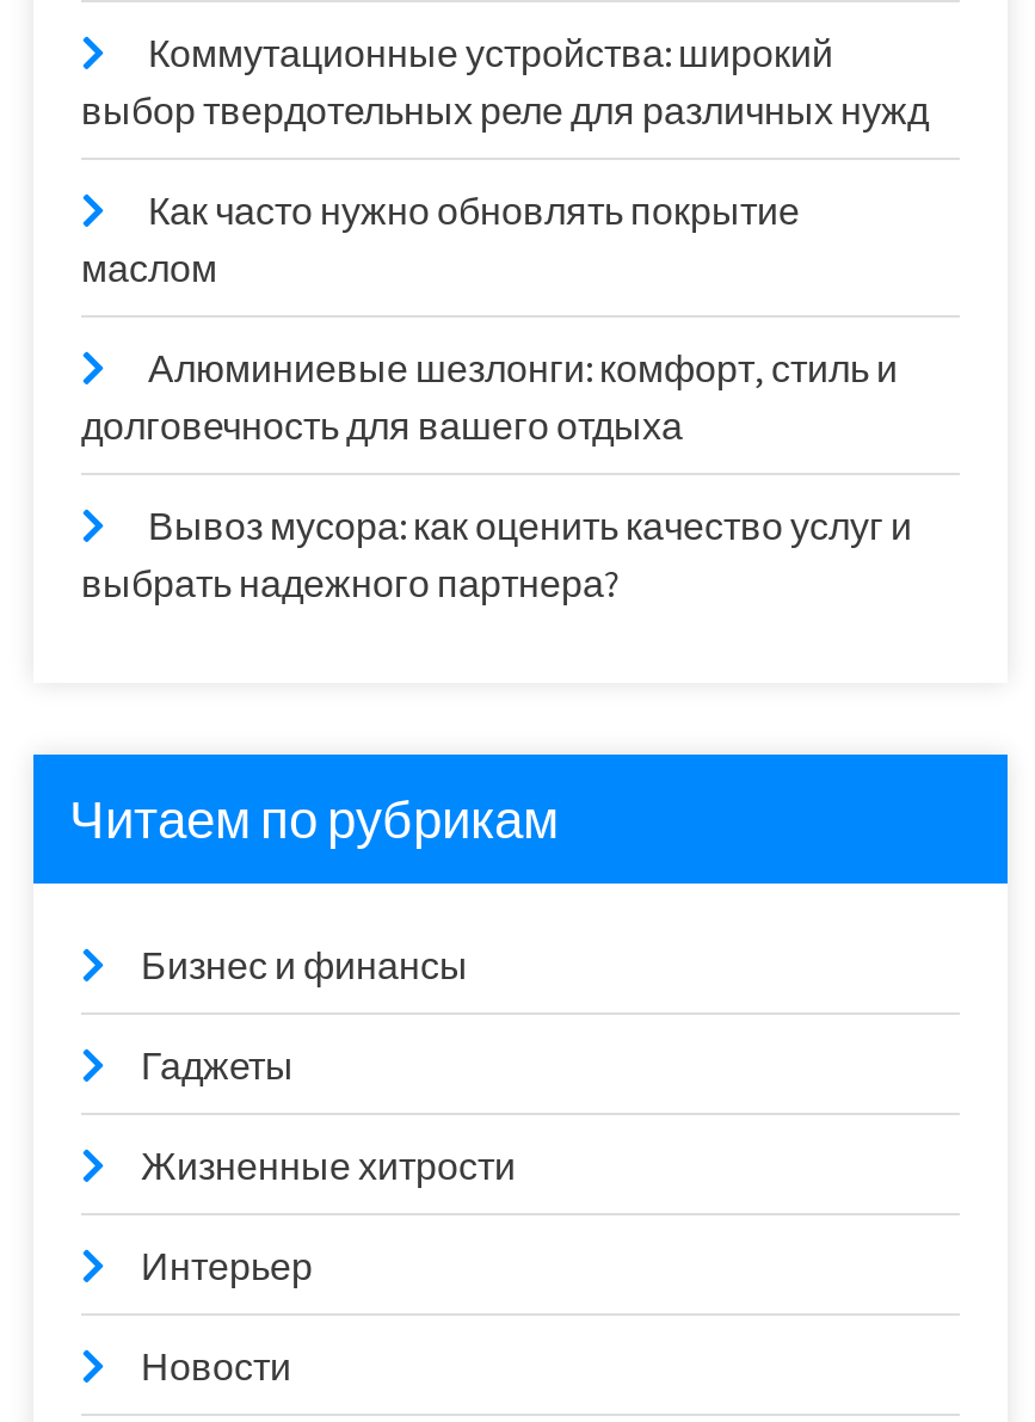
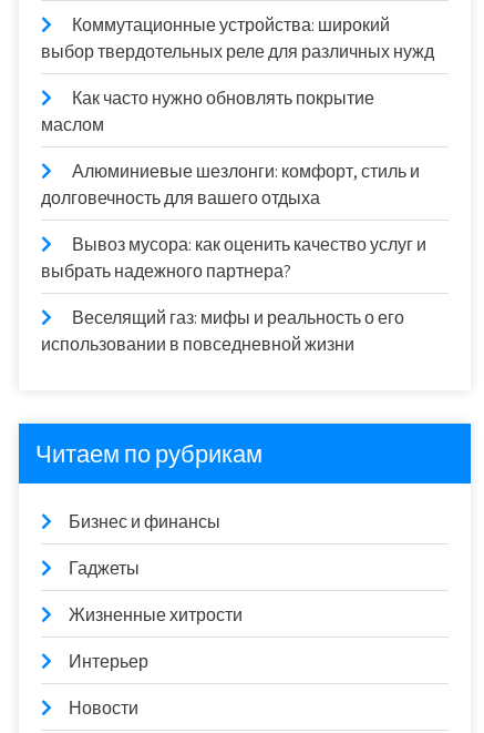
none -> [41,307,404,356] Веселящий газ: мифы и реальность о его | использовании в повседневной жизни

